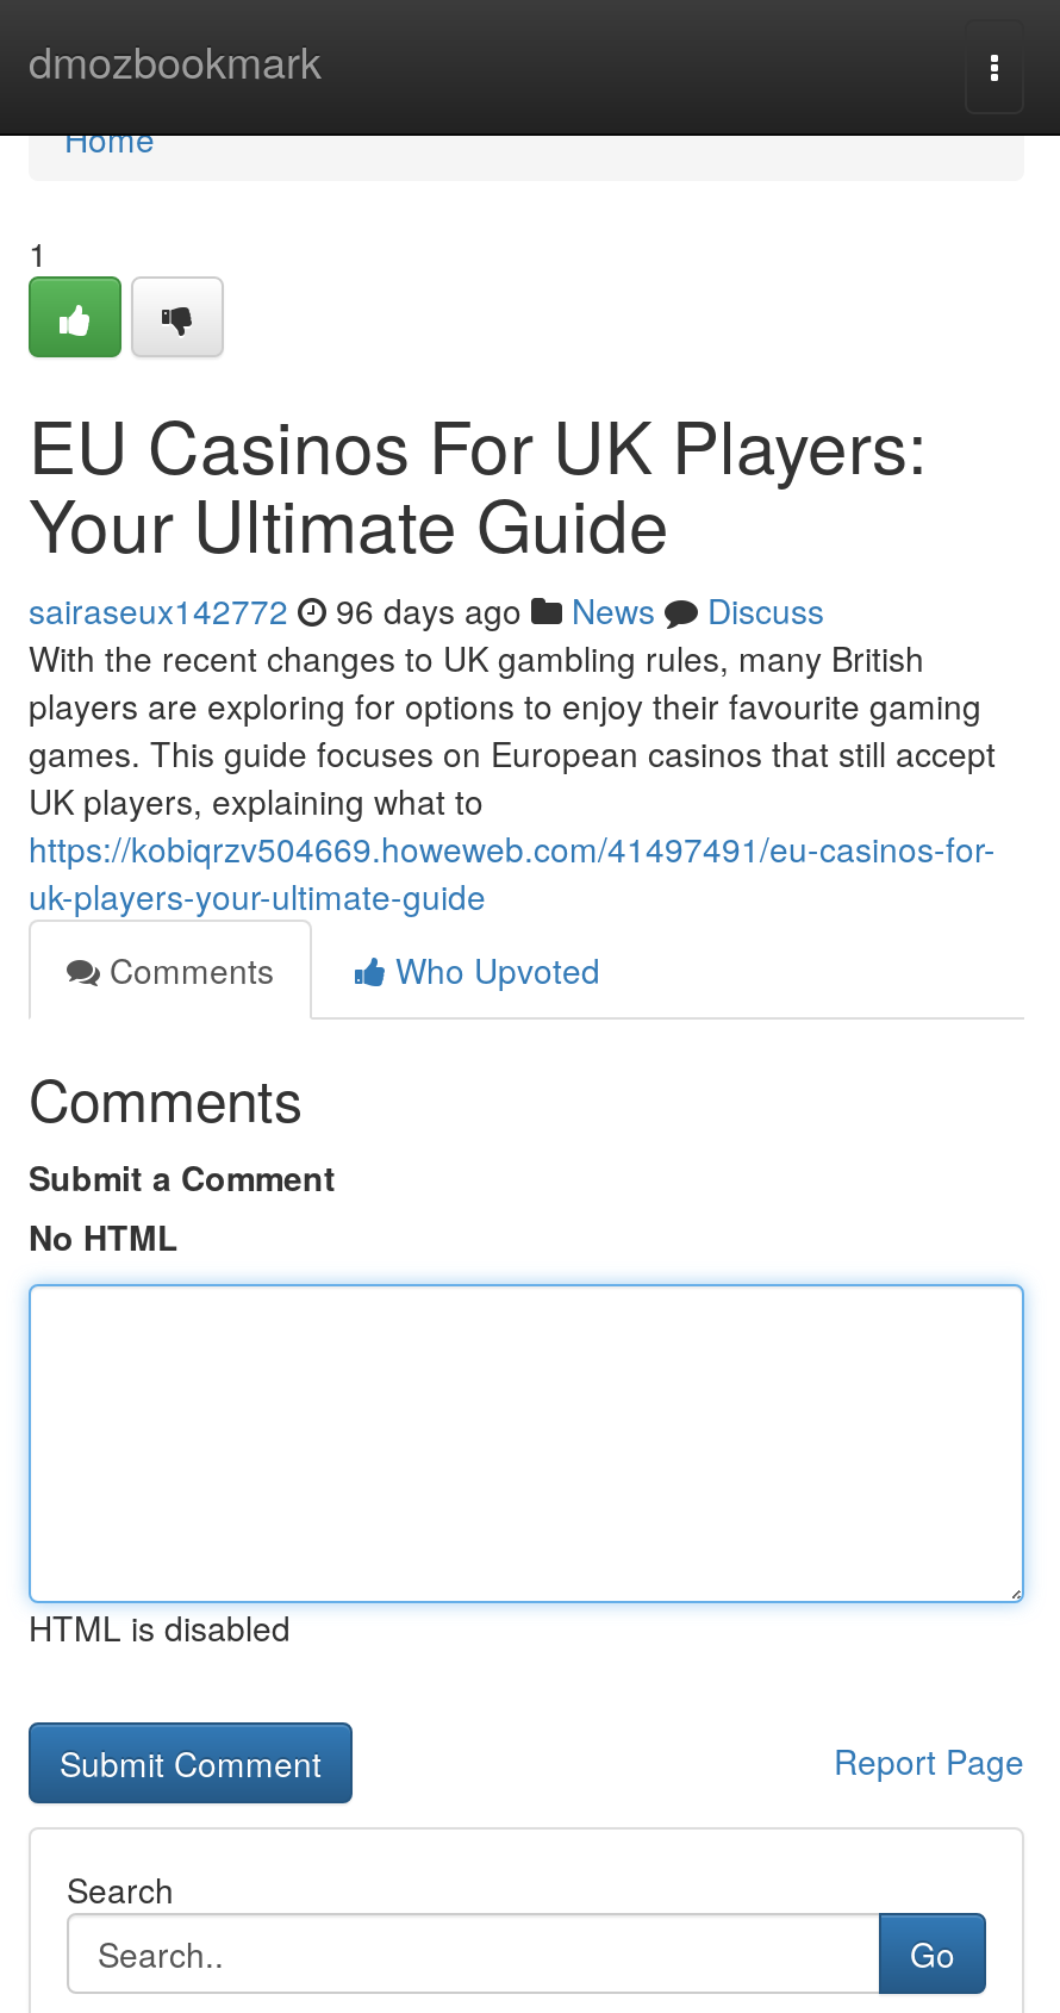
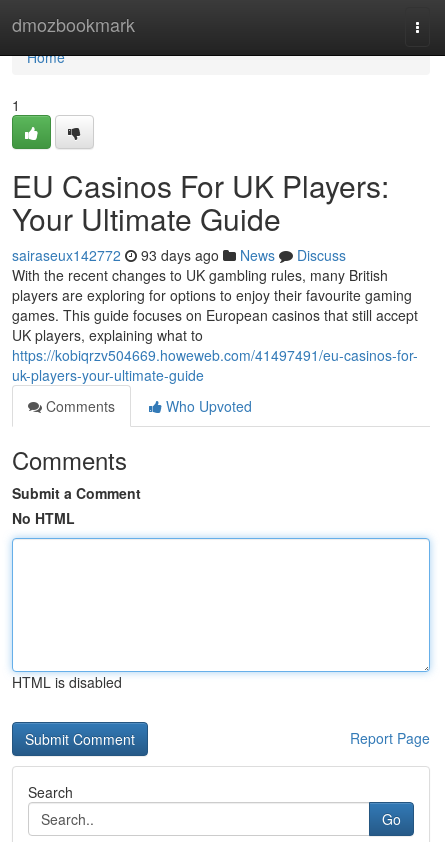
[29,586,824,634] sairaseux142772 96 days ago News Discuss -> [12,245,346,265] sairaseux142772 93 days ago News Discuss

